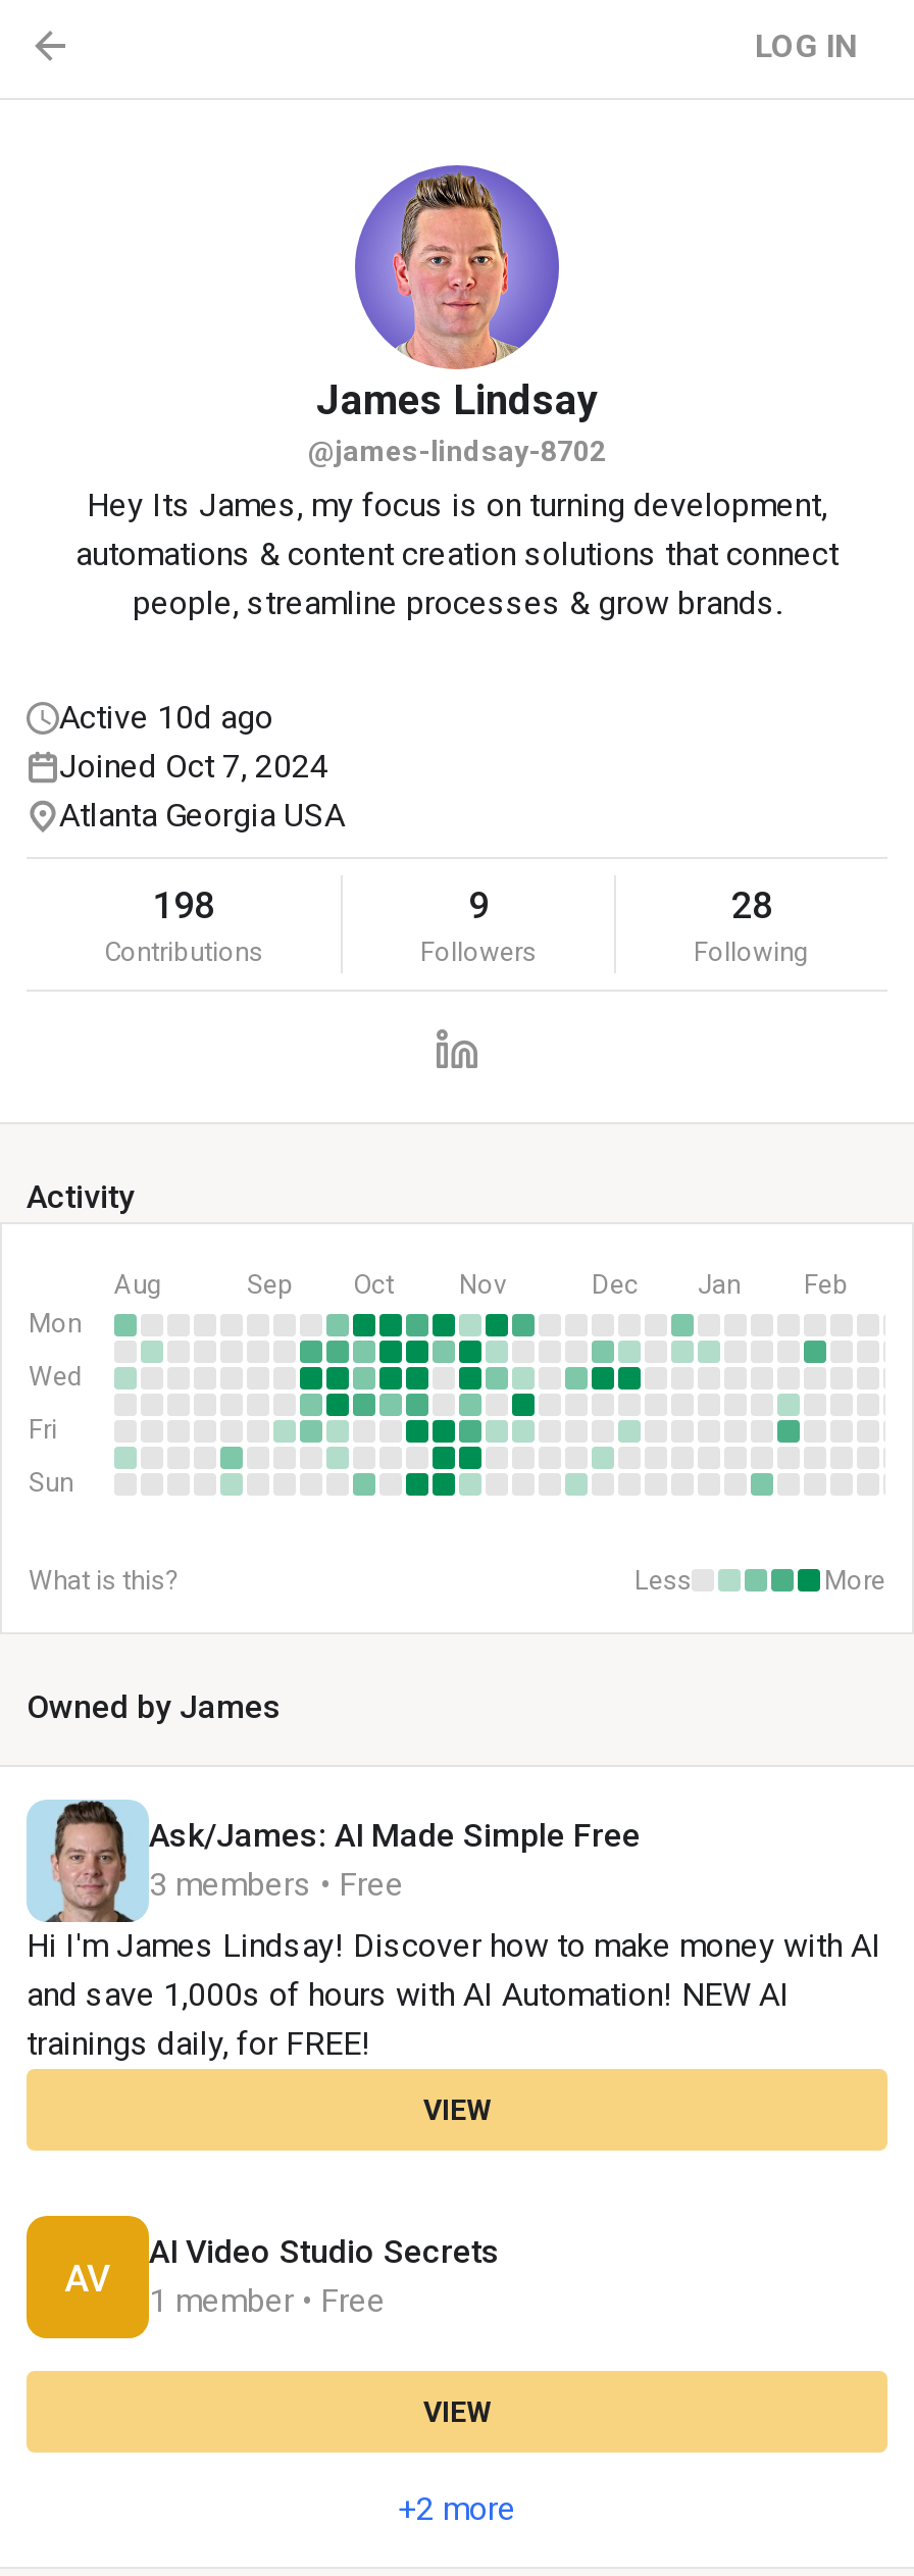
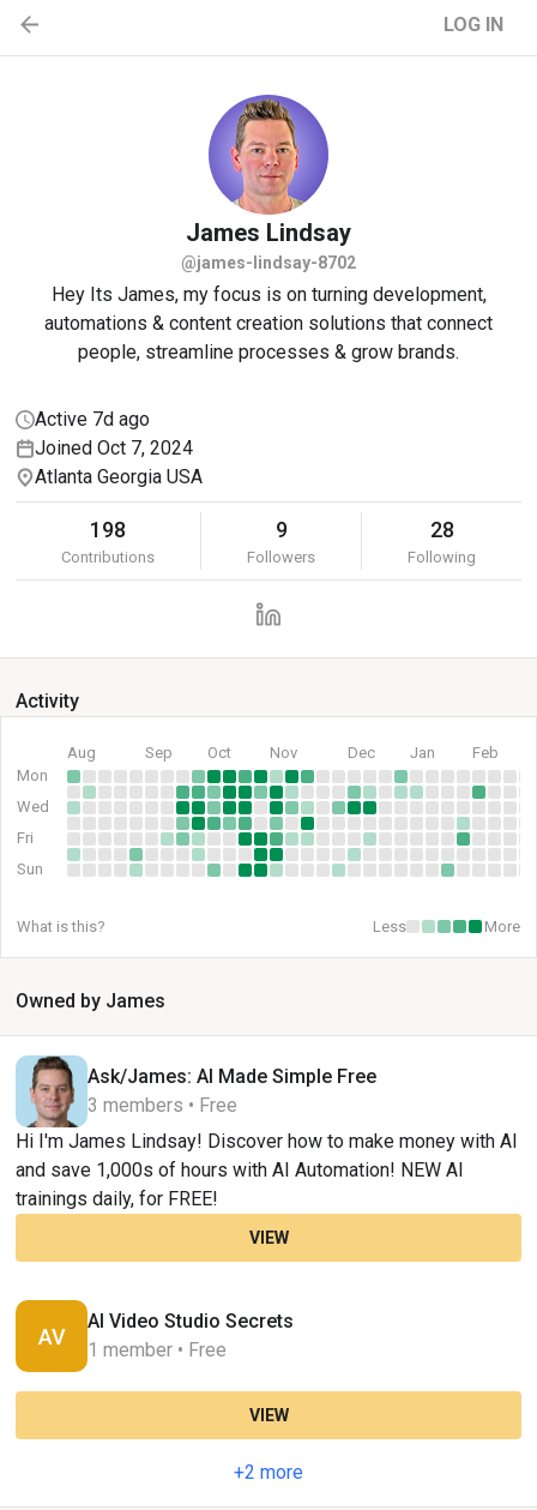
[59,698,273,737] Active 10d ago -> [35,408,150,431] Active 7d ago

